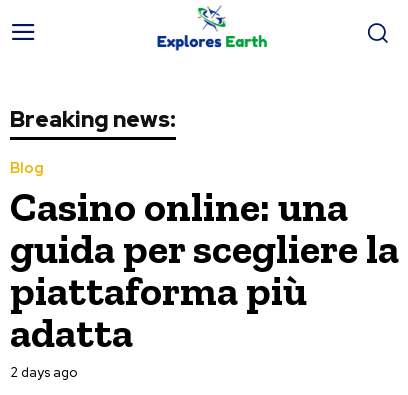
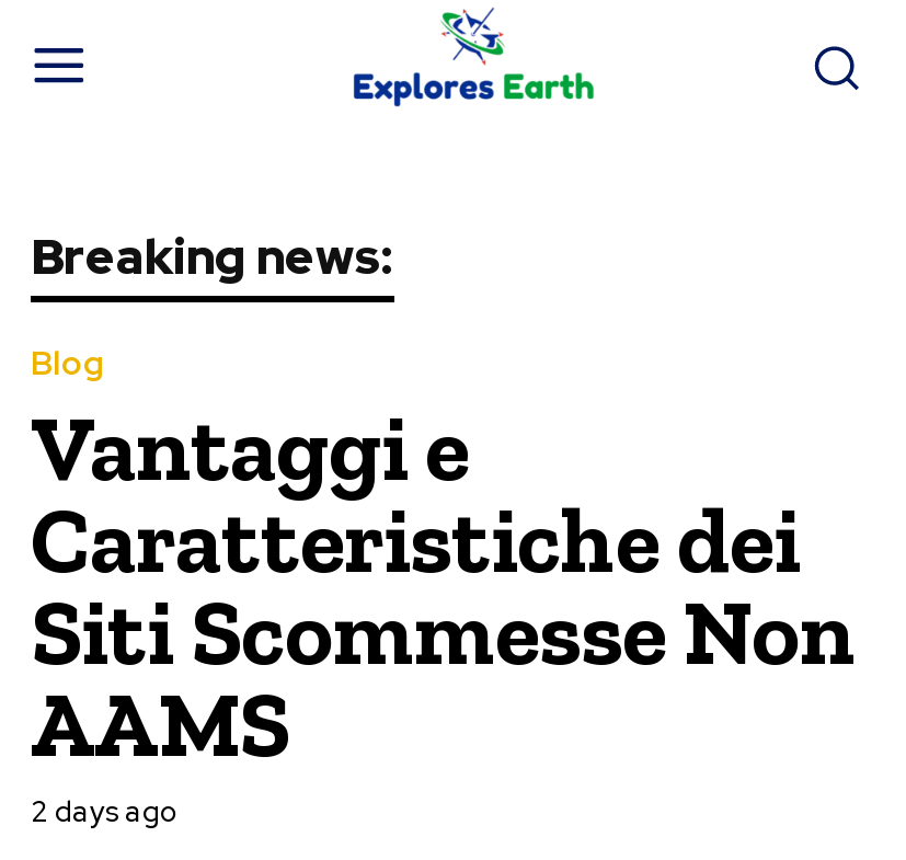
[10,181,399,358] Casino online: una | guida per scegliere la | piattaforma più | adatta -> [31,392,855,780] Vantaggi e | Caratteristiche dei | Siti Scommesse Non | AAMS

